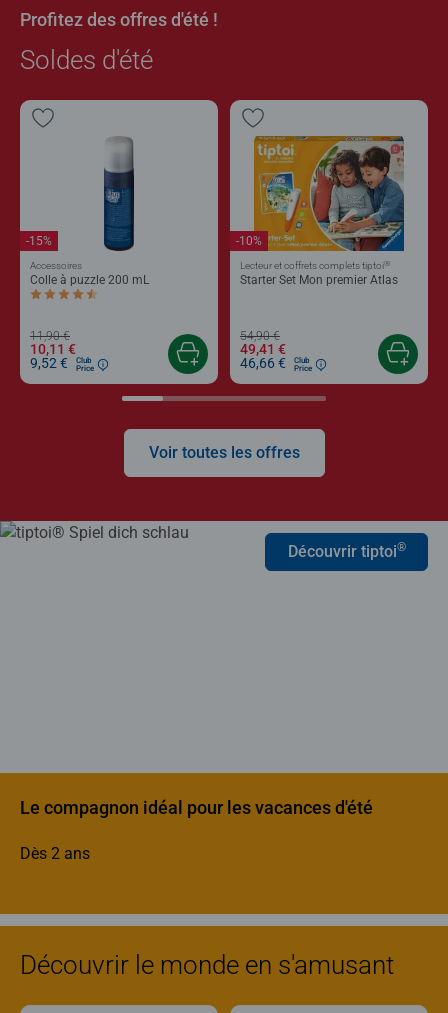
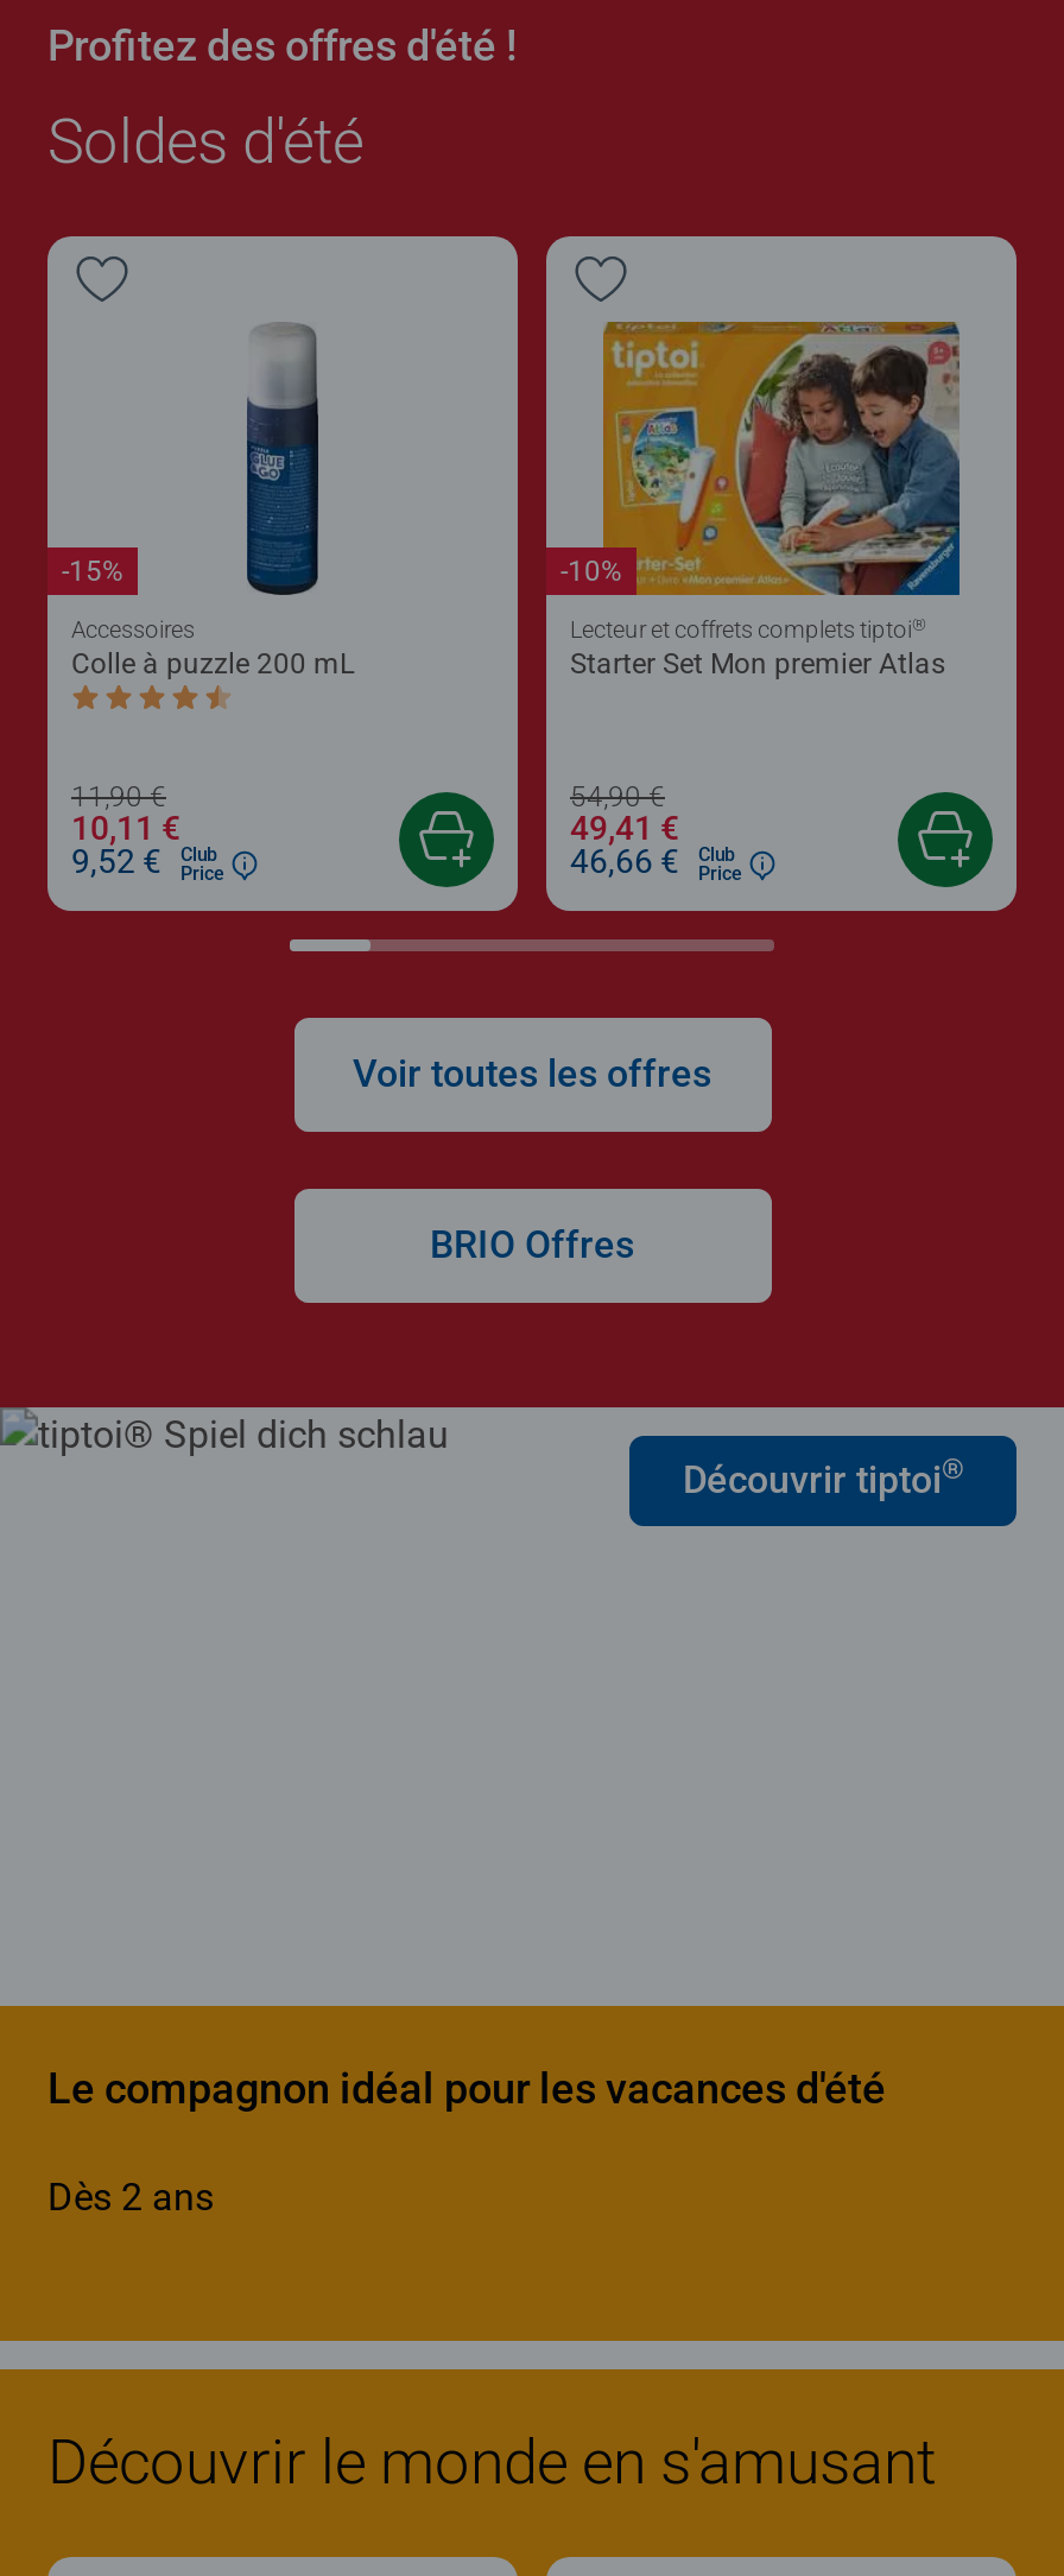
none -> [430,1223,634,1268] BRIO Offres

